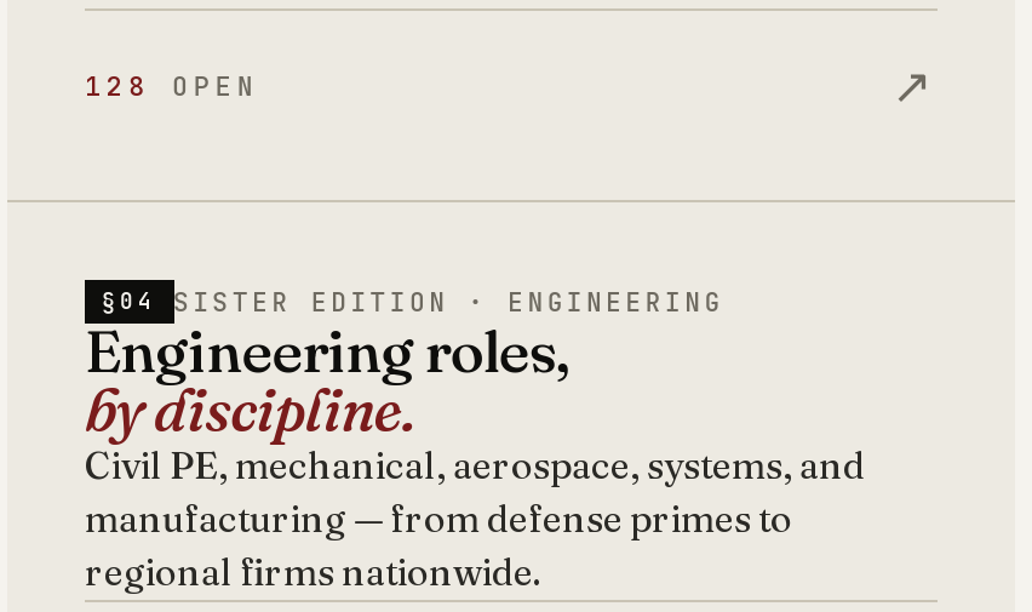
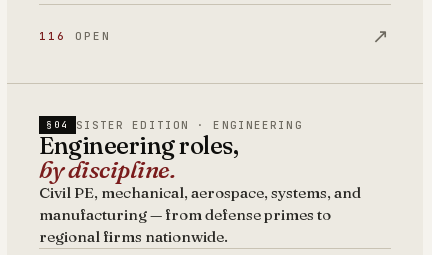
[85,69,258,103] 128 OPEN -> [39,29,111,43] 116 OPEN

